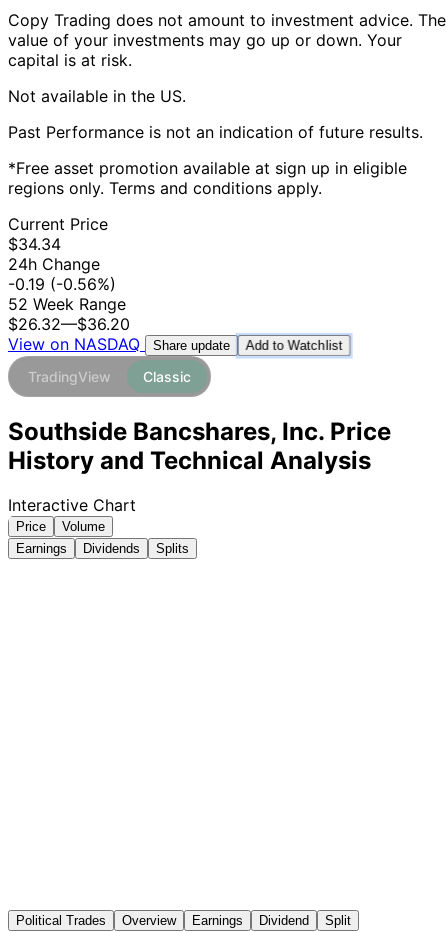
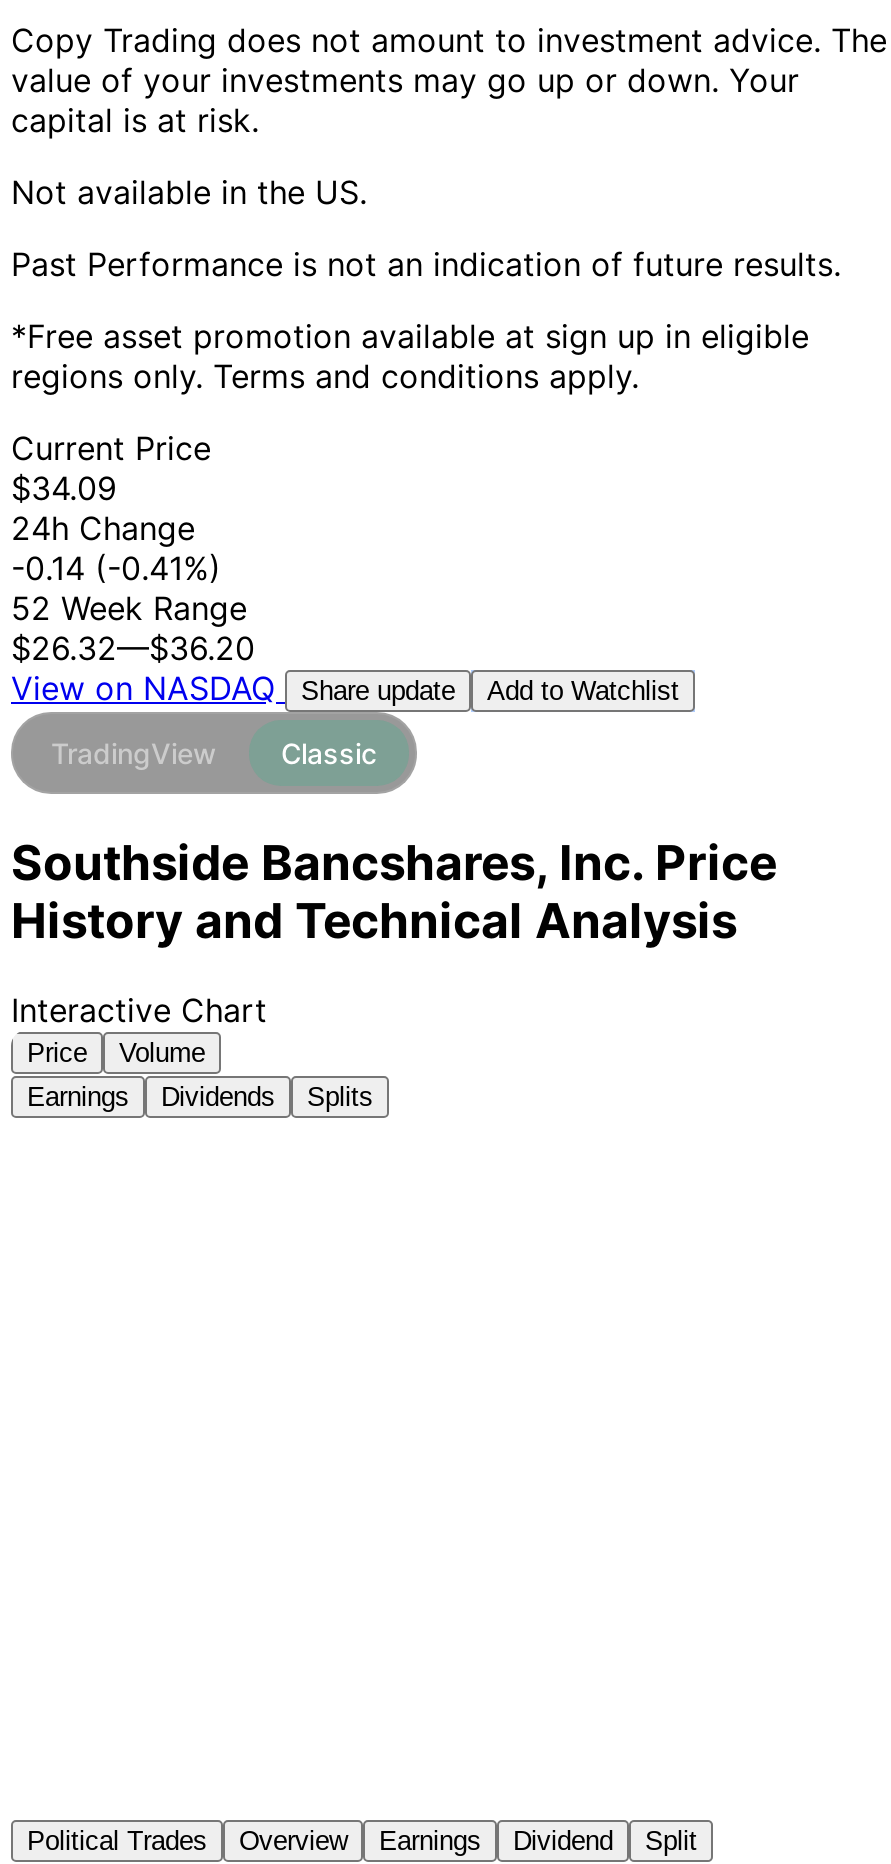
[8,234,61,254] $34.34 -> [11,468,117,508] $34.09
[8,274,116,294] -0.19 (-0.56%) -> [11,548,221,588] -0.14 (-0.41%)

